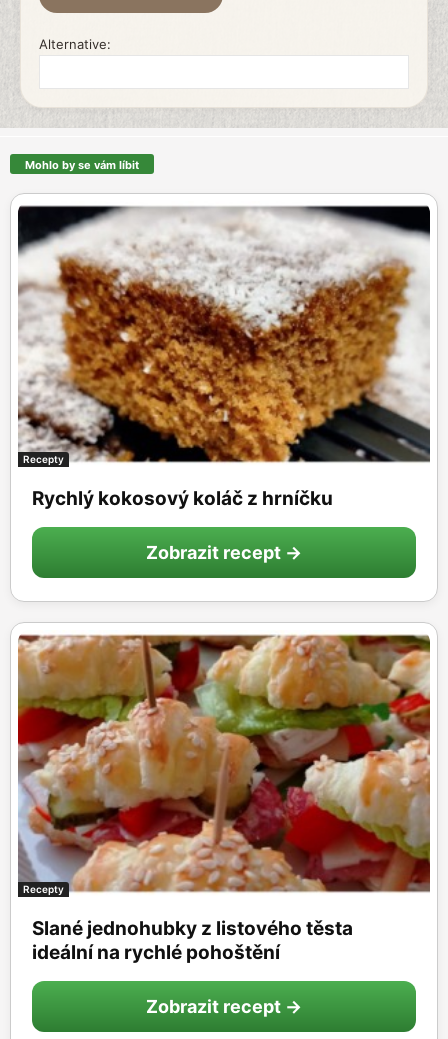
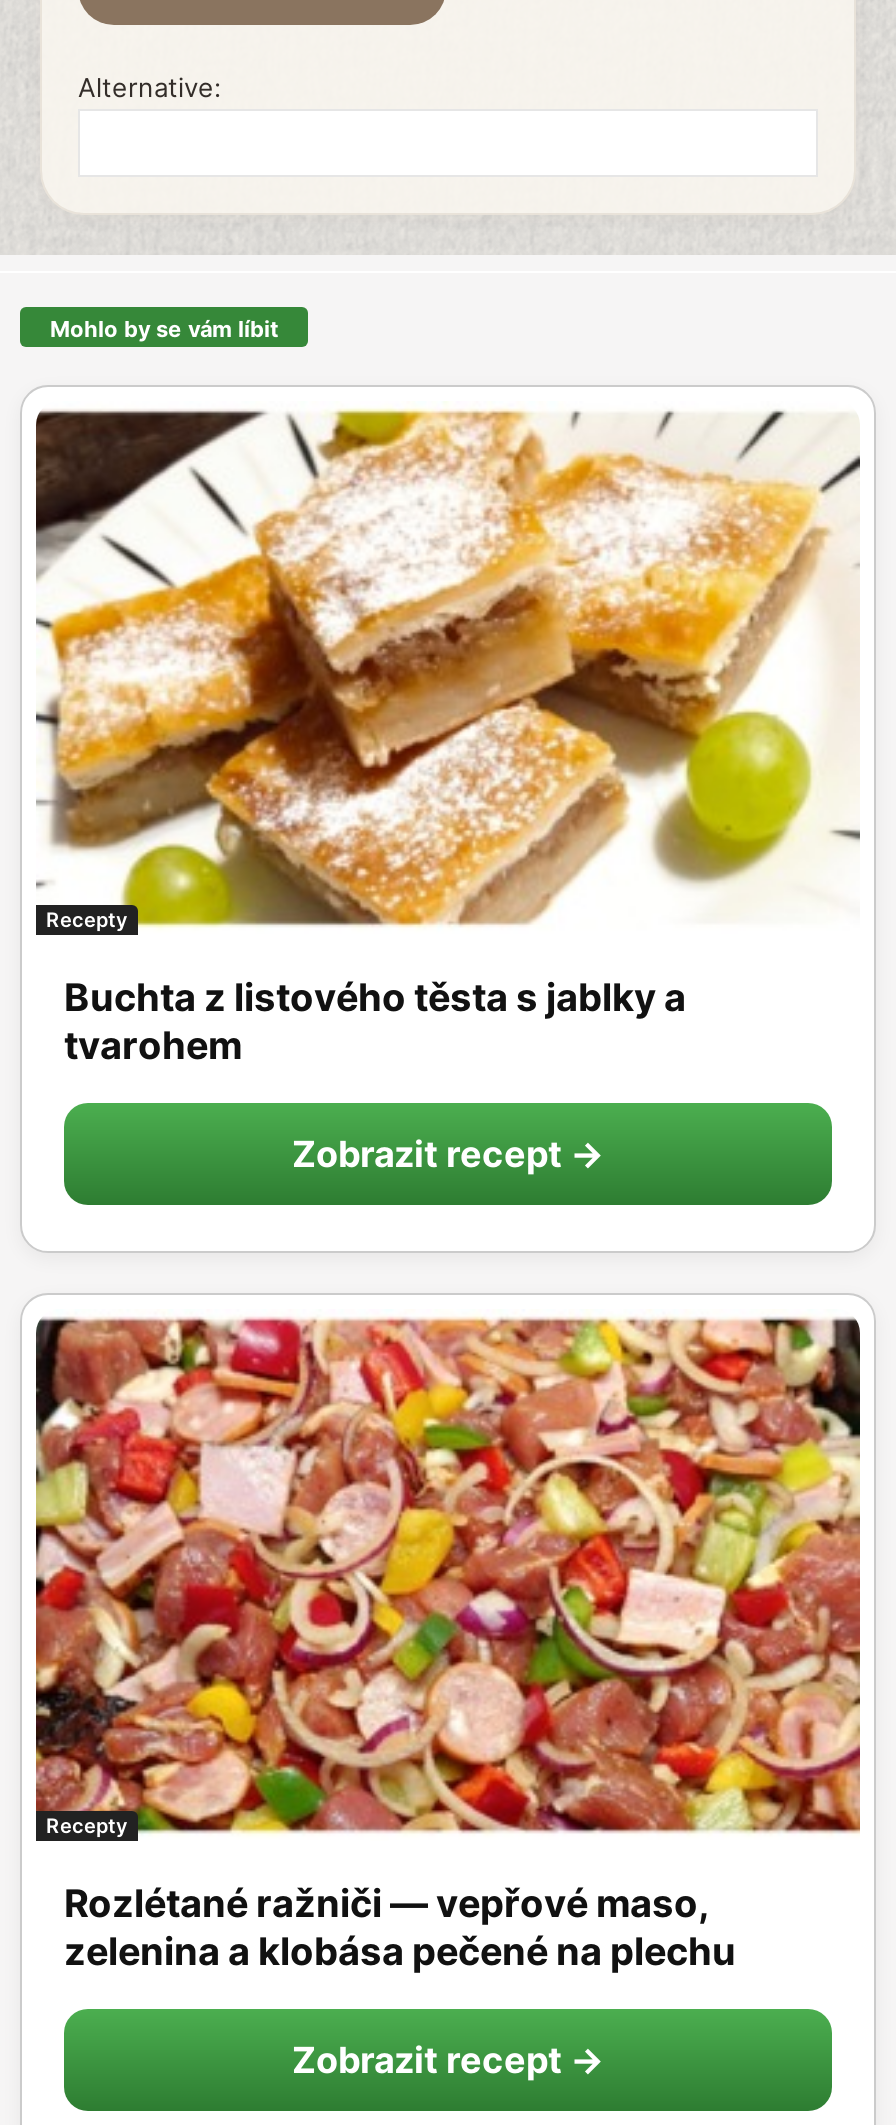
[17,205,431,510] [image] | Rychlý kokosový koláč z hrníčku -> [34,410,860,1068] [image] | Buchta z listového těsta s jablky a | tvarohem
[17,634,431,964] [image] | Slané jednohubky z listového těsta | ideální na rychlé pohoštění -> [34,1318,862,1975] [image] | Rozlétané ražniči — vepřové maso, | zelenina a klobása pečené na plechu

